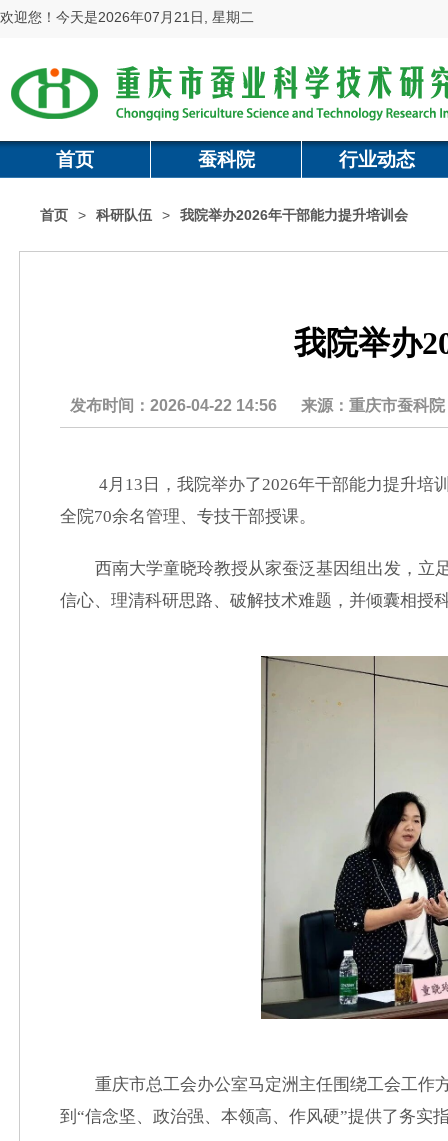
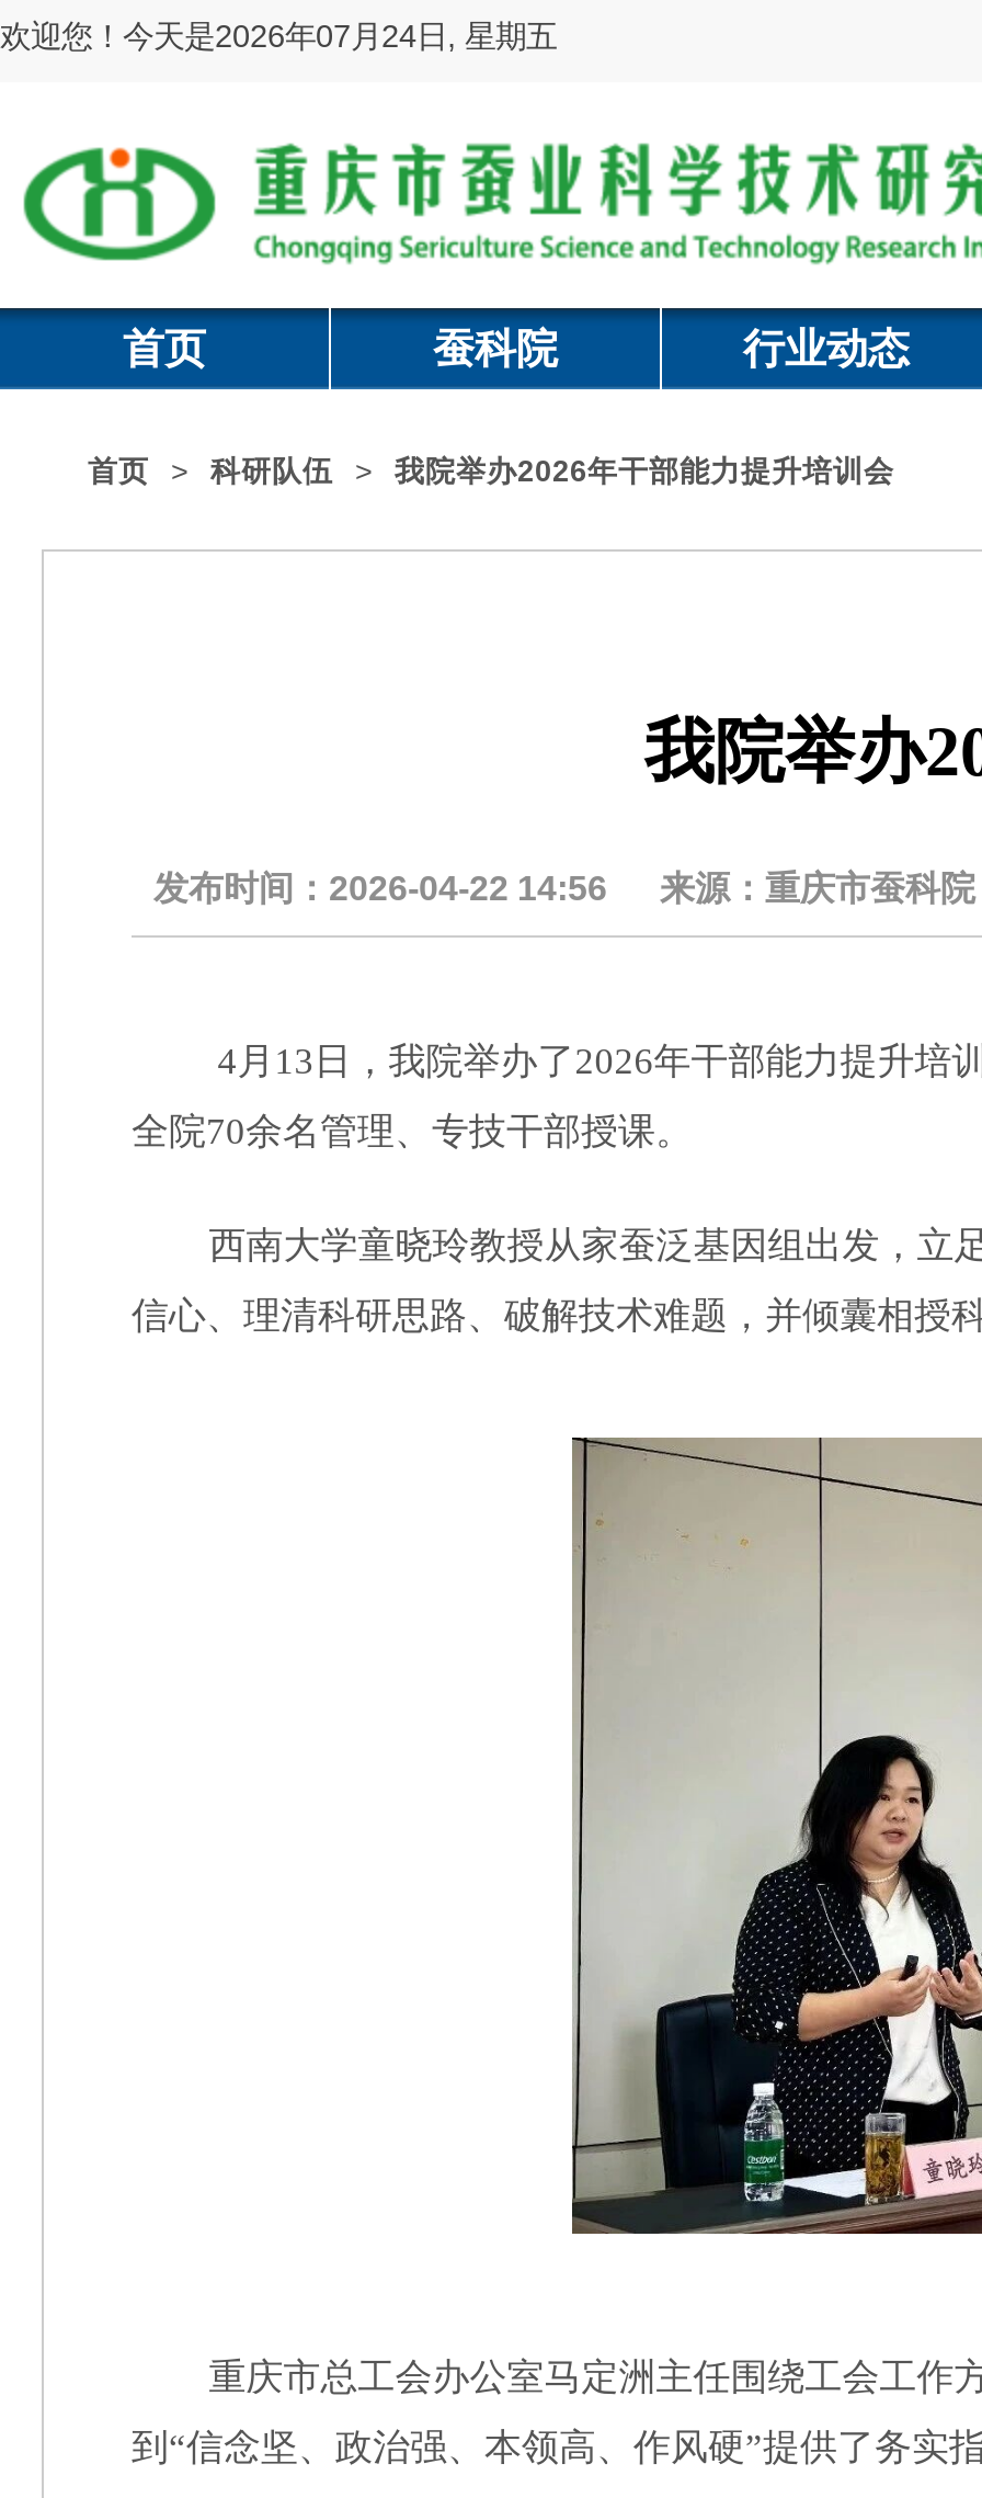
[0,9,254,25] 欢迎您！今天是2026年07月21日, 星期二 -> [0,19,557,54] 欢迎您！今天是2026年07月24日, 星期五

